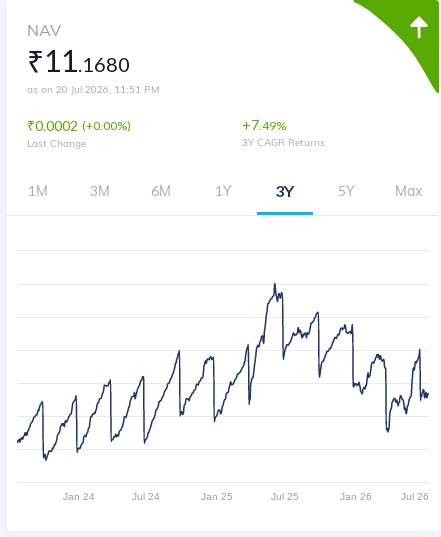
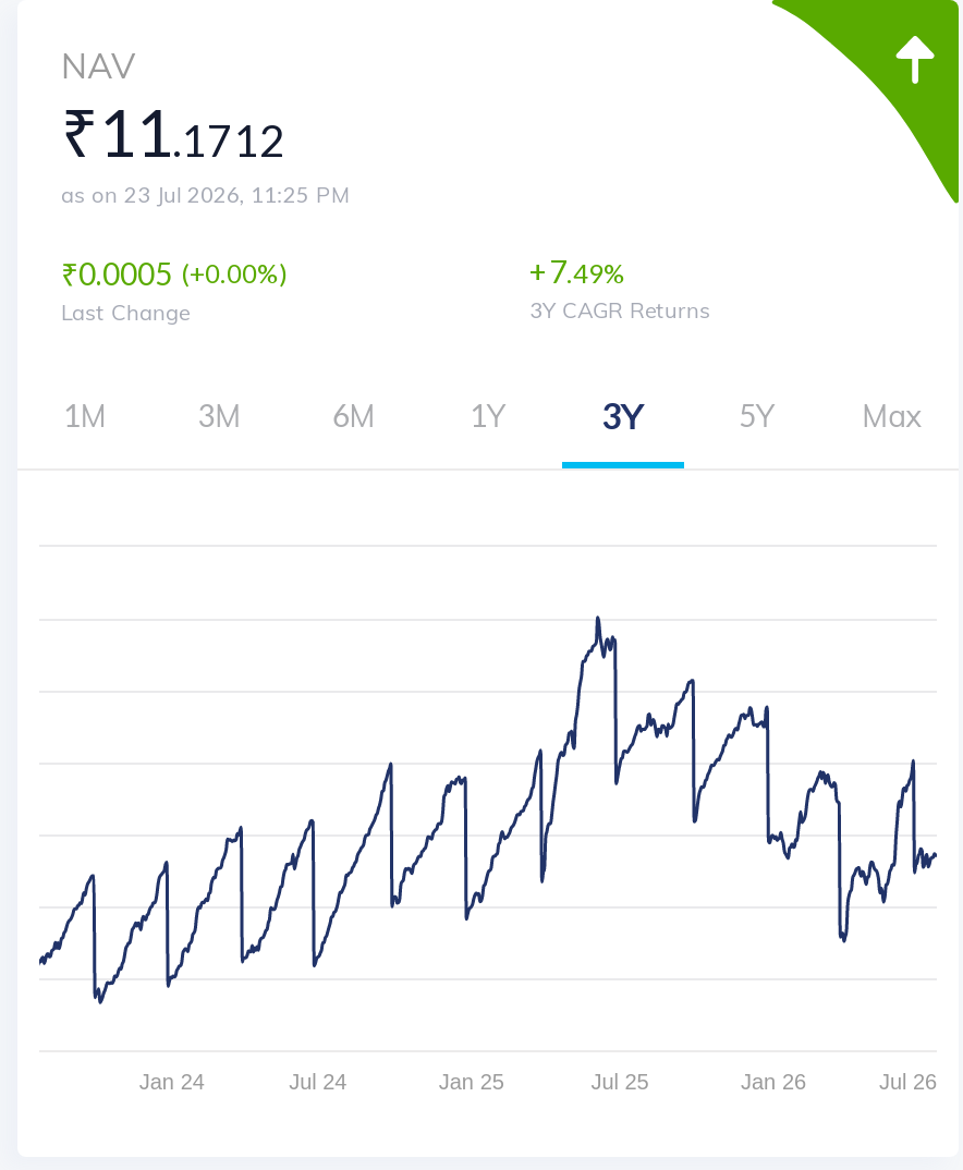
[27,42,130,80] ₹11.1680 -> [61,92,285,174] ₹11.1712
[27,83,159,96] as on 20 Jul 2026, 11:51 PM -> [61,181,349,209] as on 23 Jul 2026, 11:25 PM
[27,117,131,135] ₹0.0002 ( 0.00%) -> [61,255,288,294] ₹0.0005 ( 0.00%)
[382,351,428,431] [image] -> [754,710,932,939] [image]

